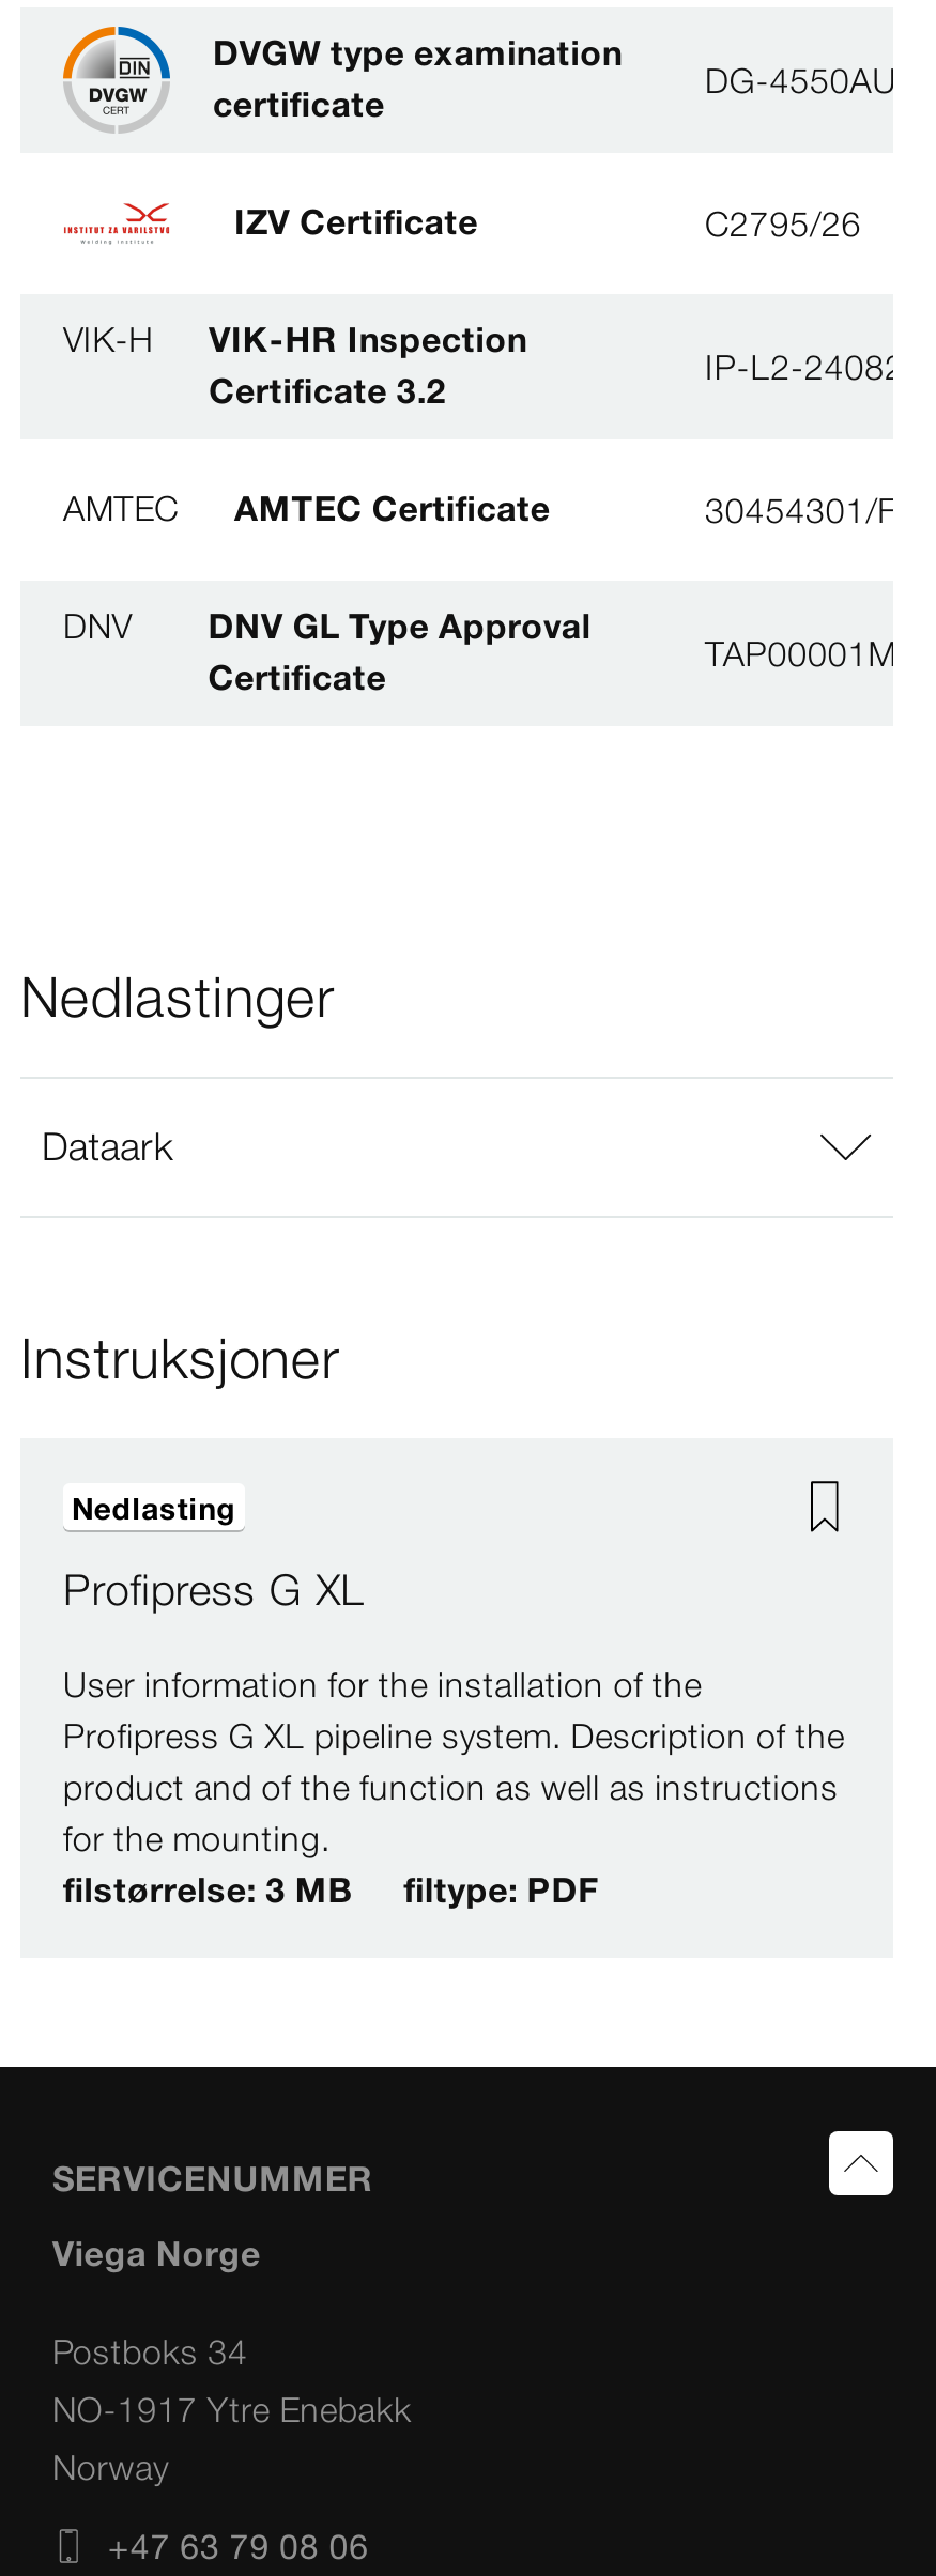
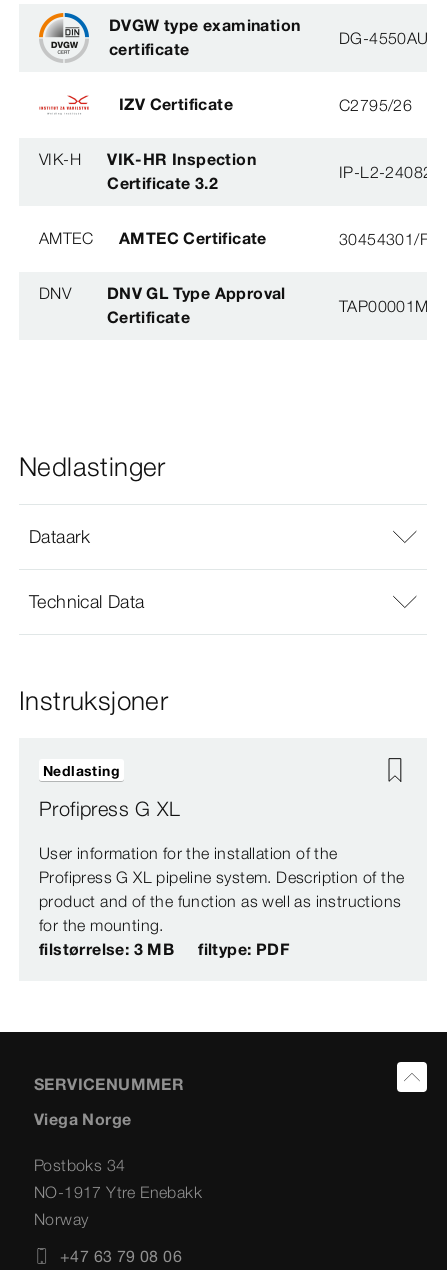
none -> [29,590,145,613] Technical Data

